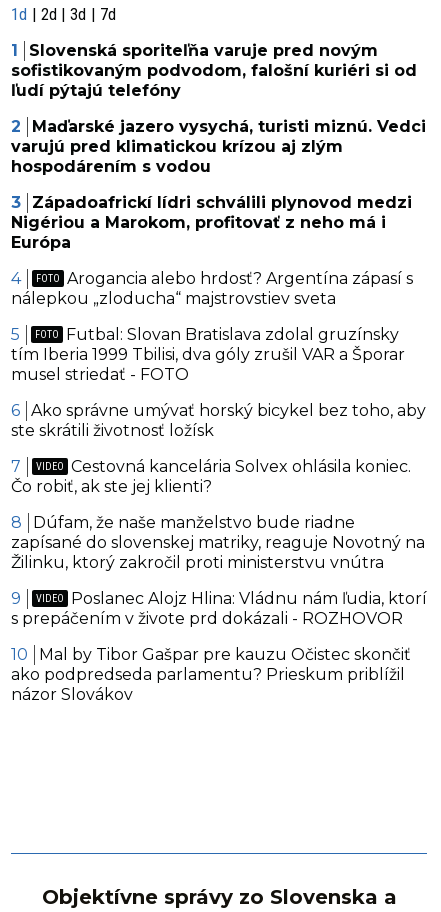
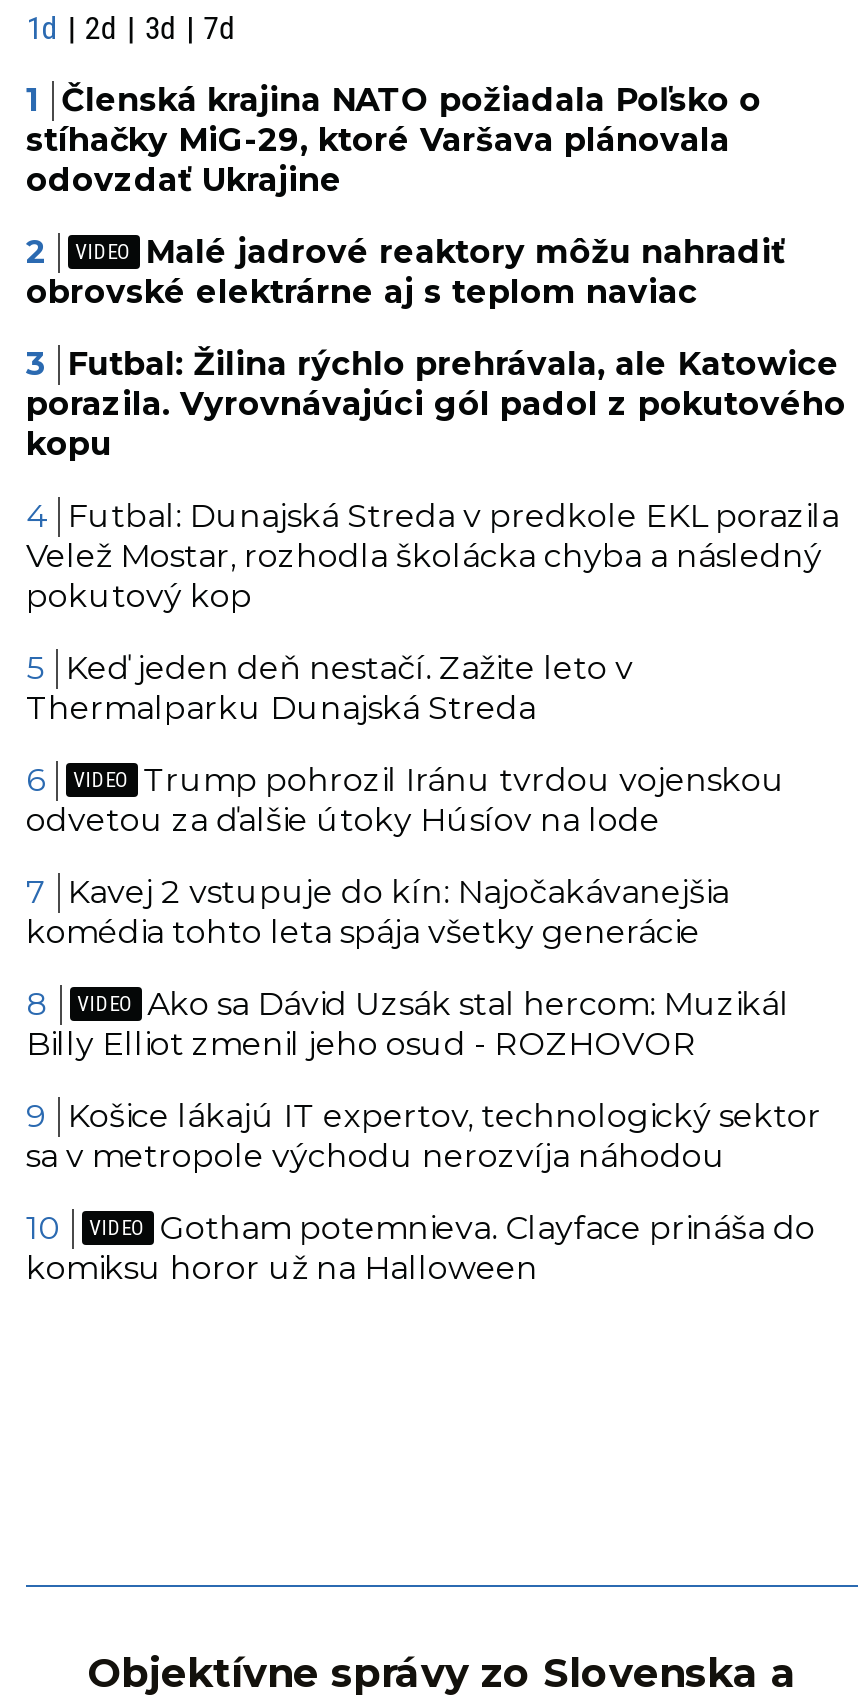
[11,41,417,100] Slovenská sporiteľňa varuje pred novým | sofistikovaným podvodom, falošní kuriéri si od | ľudí pýtajú telefóny -> [26,80,761,198] Členská krajina NATO požiadala Poľsko o | stíhačky MiG-29, ktoré Varšava plánovala | odovzdať Ukrajine
[11,117,426,176] Maďarské jazero vysychá, turisti miznú. Vedci | varujú pred klimatickou krízou aj zlým | hospodárením s vodou -> [26,232,785,310] Malé jadrové reaktory môžu nahradiť | obrovské elektrárne aj s teplom naviac
[11,193,412,252] Západoafrickí lídri schválili plynovod medzi | Nigériou a Marokom, profitovať z neho má i | Európa -> [26,344,846,462] Futbal: Žilina rýchlo prehrávala, ale Katowice | porazila. Vyrovnávajúci gól padol z pokutového | kopu
[11,269,413,308] Arogancia alebo hrdosť? Argentína zápasí s | nálepkou „zloducha“ majstrovstiev sveta -> [26,496,839,614] Futbal: Dunajská Streda v predkole EKL porazila | Velež Mostar, rozhodla školácka chyba a následný | pokutový kop
[11,325,405,384] Futbal: Slovan Bratislava zdolal gruzínsky | tím Iberia 1999 Tbilisi, dva góly zrušil VAR a Šporar | musel striedať - FOTO -> [26,648,633,726] Keď jeden deň nestačí. Zažite leto v | Thermalparku Dunajská Streda
[11,401,426,440] Ako správne umývať horský bicykel bez toho, aby | ste skrátili životnosť ložísk -> [26,760,785,838] Trump pohrozil Iránu tvrdou vojenskou | odvetou za ďalšie útoky Húsíov na lode
[11,457,411,496] Cestovná kancelária Solvex ohlásila koniec. | Čo robiť, ak ste jej klienti? -> [26,872,729,950] Kavej 2 vstupuje do kín: Najočakávanejšia | komédia tohto leta spája všetky generácie
[11,513,425,572] Dúfam, že naše manželstvo bude riadne | zapísané do slovenskej matriky, reaguje Novotný na | Žilinku, ktorý zakročil proti ministerstvu vnútra -> [26,984,789,1062] Ako sa Dávid Uzsák stal hercom: Muzikál | Billy Elliot zmenil jeho osud - ROZHOVOR
[11,589,427,628] Poslanec Alojz Hlina: Vládnu nám ľudia, ktorí | s prepáčením v živote prd dokázali - ROZHOVOR -> [26,1096,821,1174] Košice lákajú IT expertov, technologický sektor | sa v metropole východu nerozvíja náhodou
[11,645,411,704] Mal by Tibor Gašpar pre kauzu Očistec skončiť | ako podpredseda parlamentu? Prieskum priblížil | názor Slovákov -> [26,1208,815,1286] Gotham potemnieva. Clayface prináša do | komiksu horor už na Halloween

